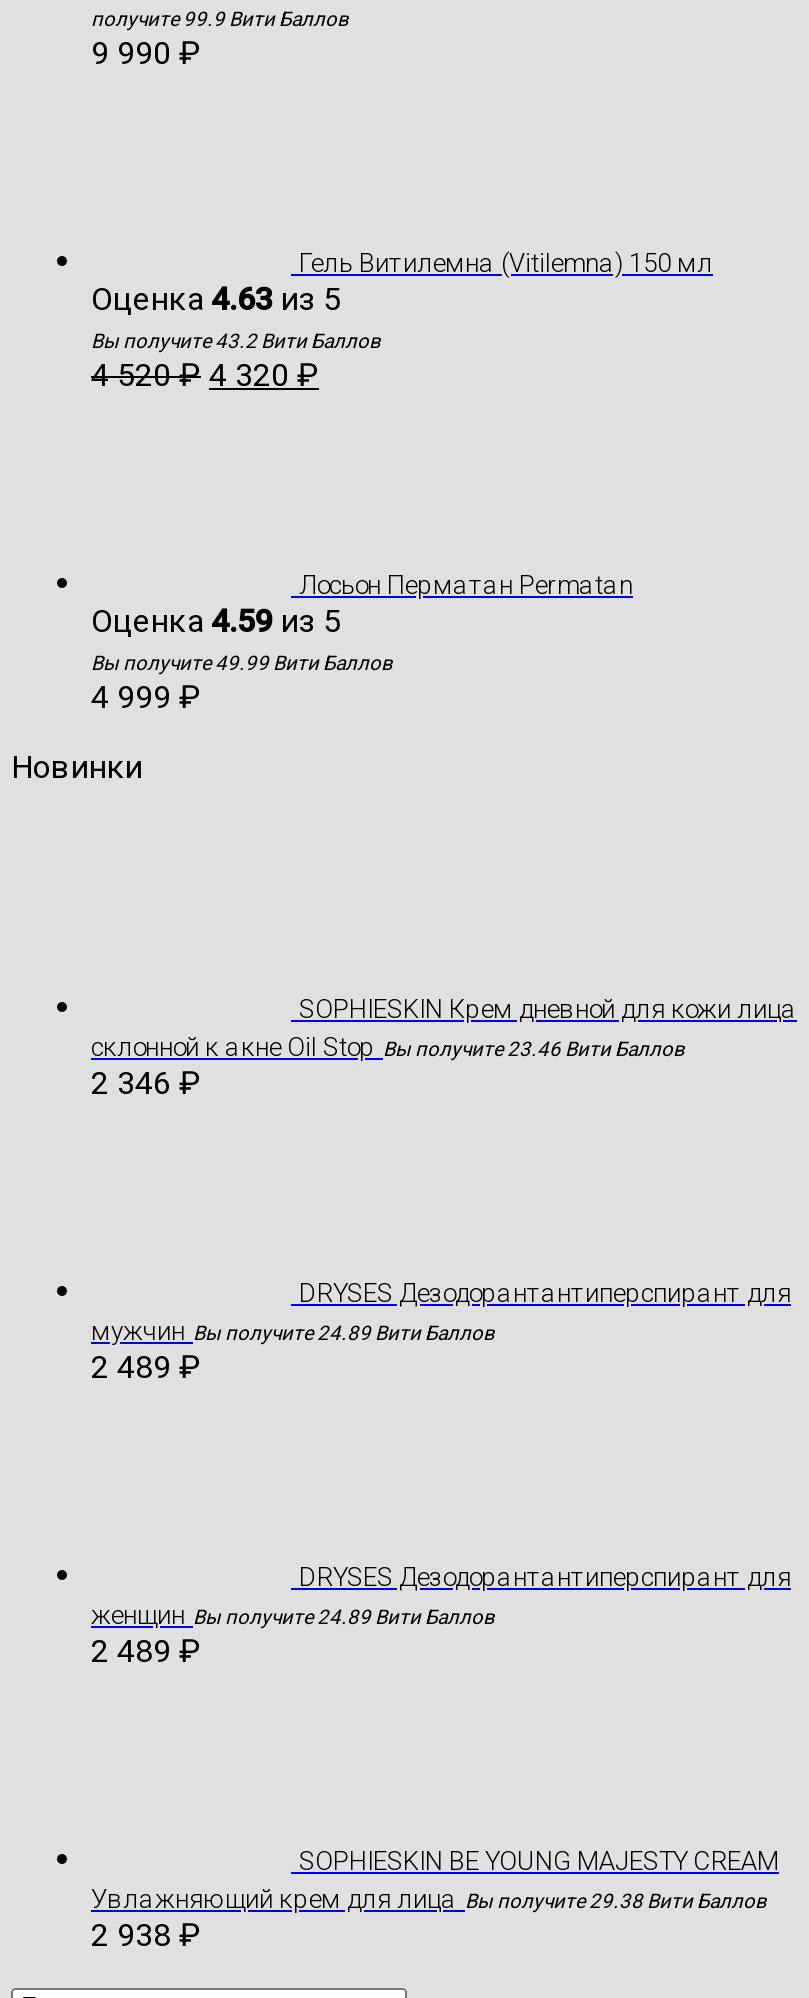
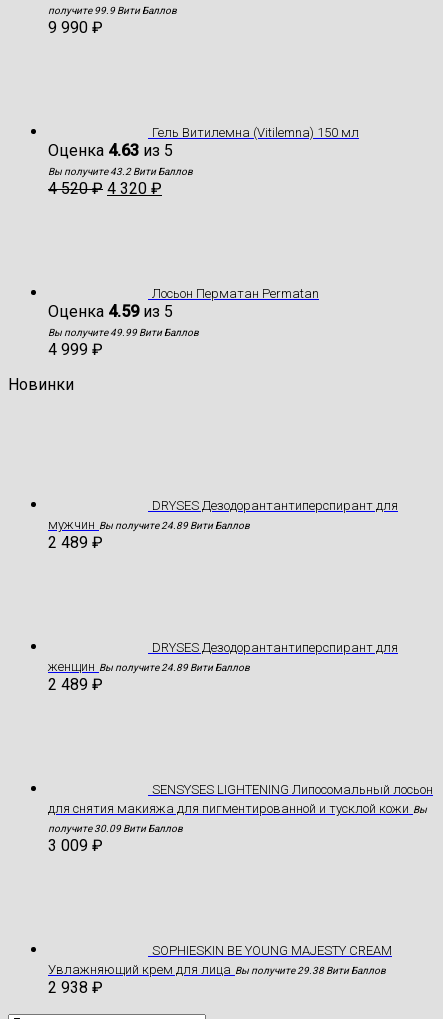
[91,995,797,1103] SOPHIESKIN Крем дневной для кожи лица | склонной к акне Oil Stop Вы получите 23.46 Вити Баллов | 2 346 ₽ -> none
moved [91,1279,791,1671] -> [48,498,398,694]: DRYSES Дезодорантантиперспирант для | мужчин Вы получите 24.89 Вити Баллов | 2 489 ₽ | DRYSES Дезодорантантиперспирант для | женщин Вы получите 24.89 Вити Баллов | 2 489 ₽
none -> [48,782,433,855] SENSYSES LIGHTENING Липосомальный лосьон | для снятия макияжа для пигментированной и тусклой кожи Вы | получите 30.09 Вити Баллов | 3 009 ₽

